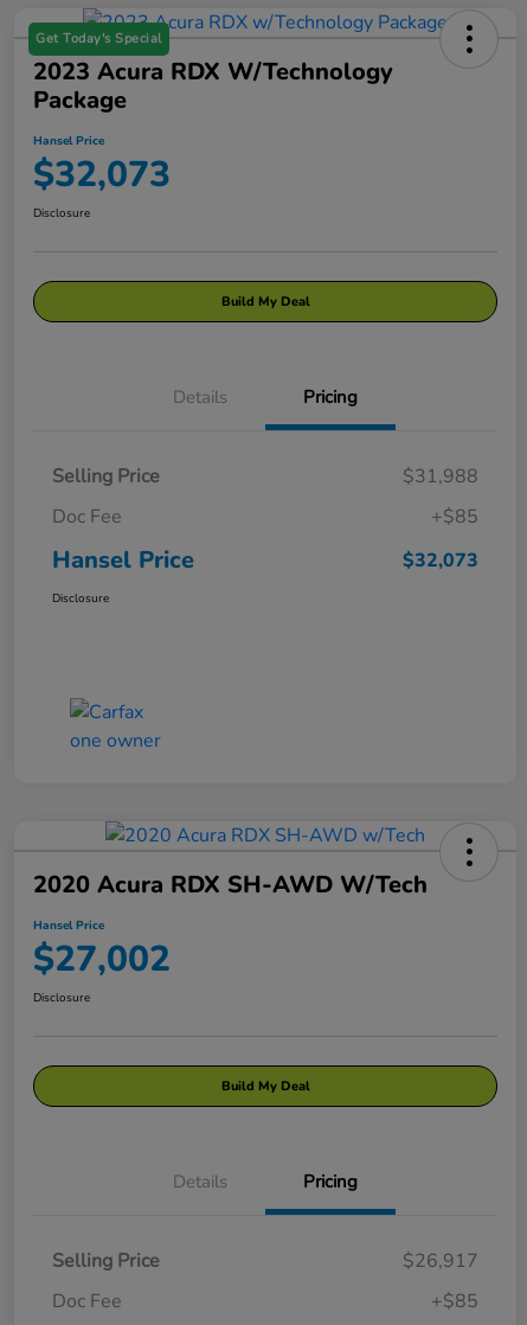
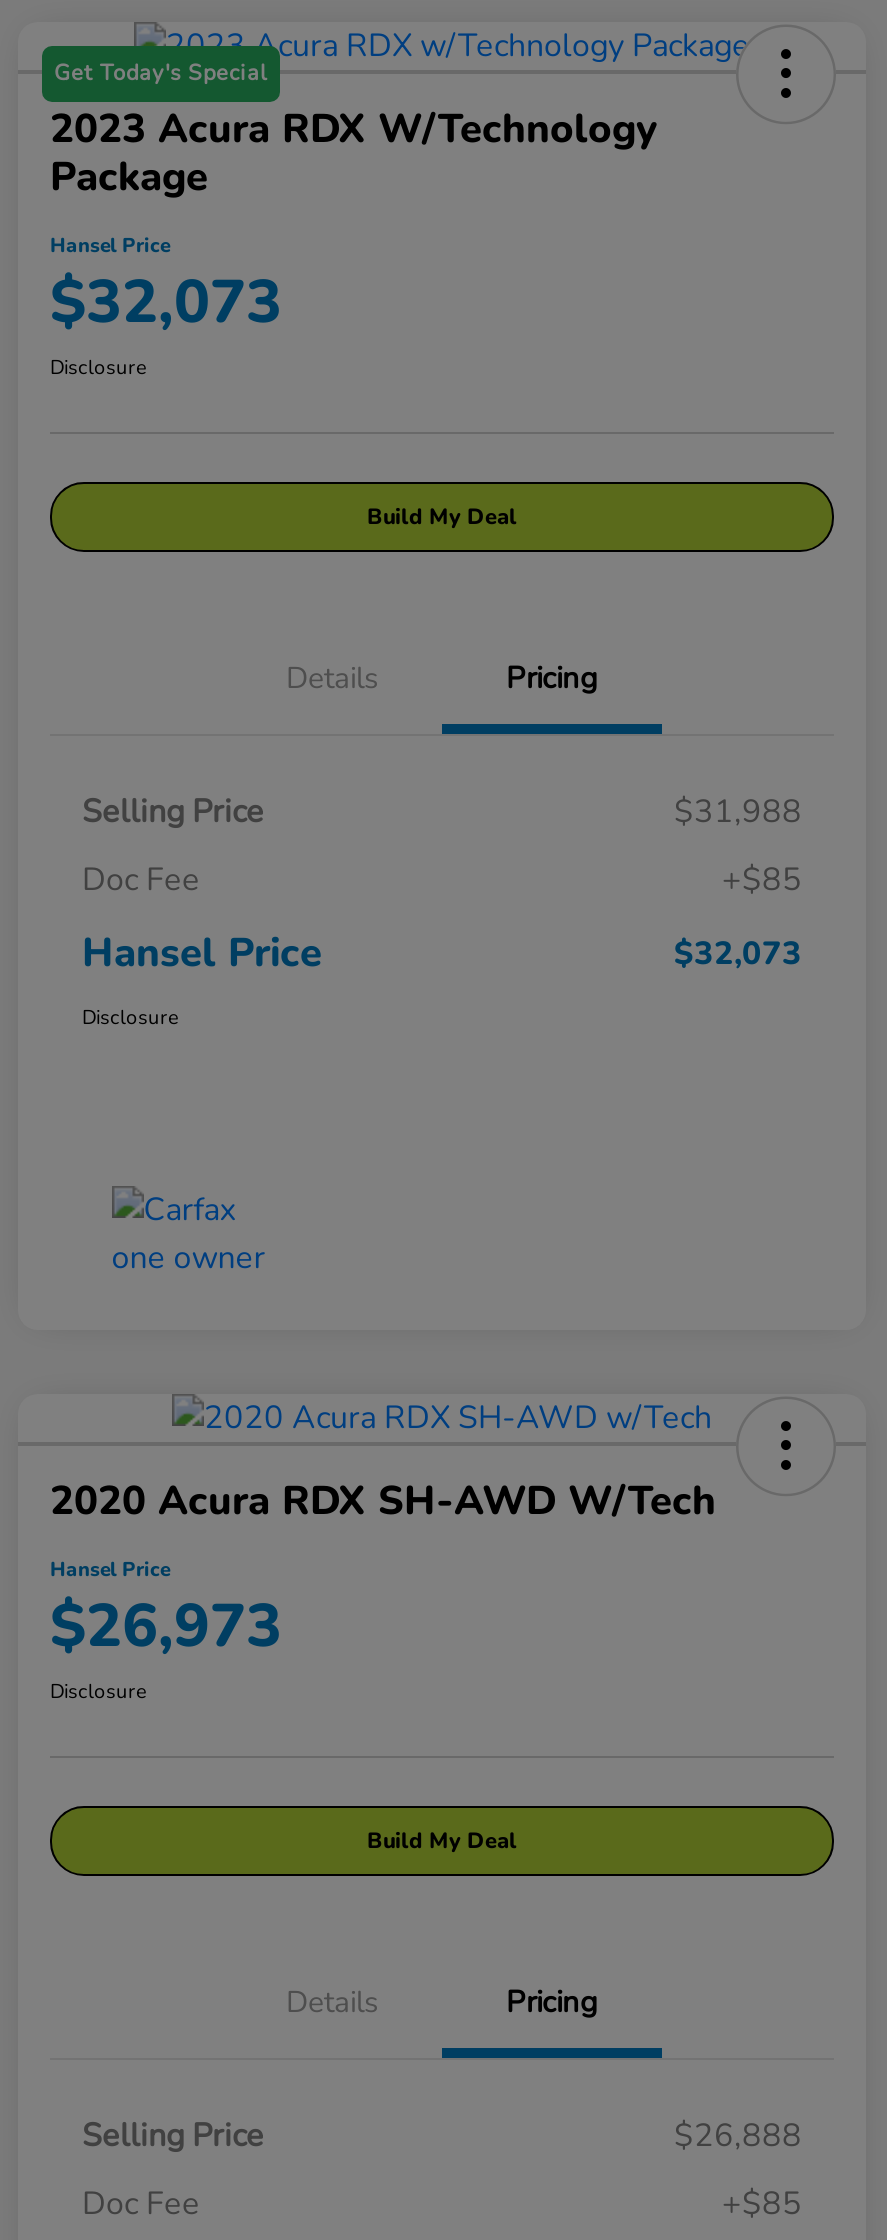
[33,935,171,984] $27,002 -> [50,1586,282,1668] $26,973
[403,1248,478,1274] $26,917 -> [674,2114,802,2158] $26,888

